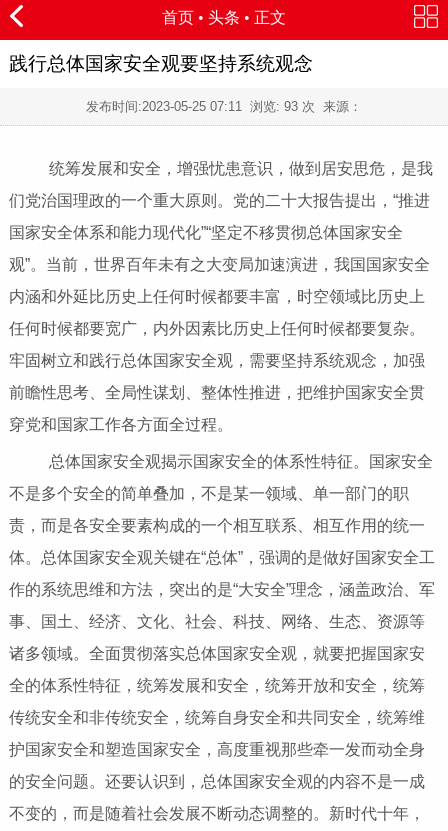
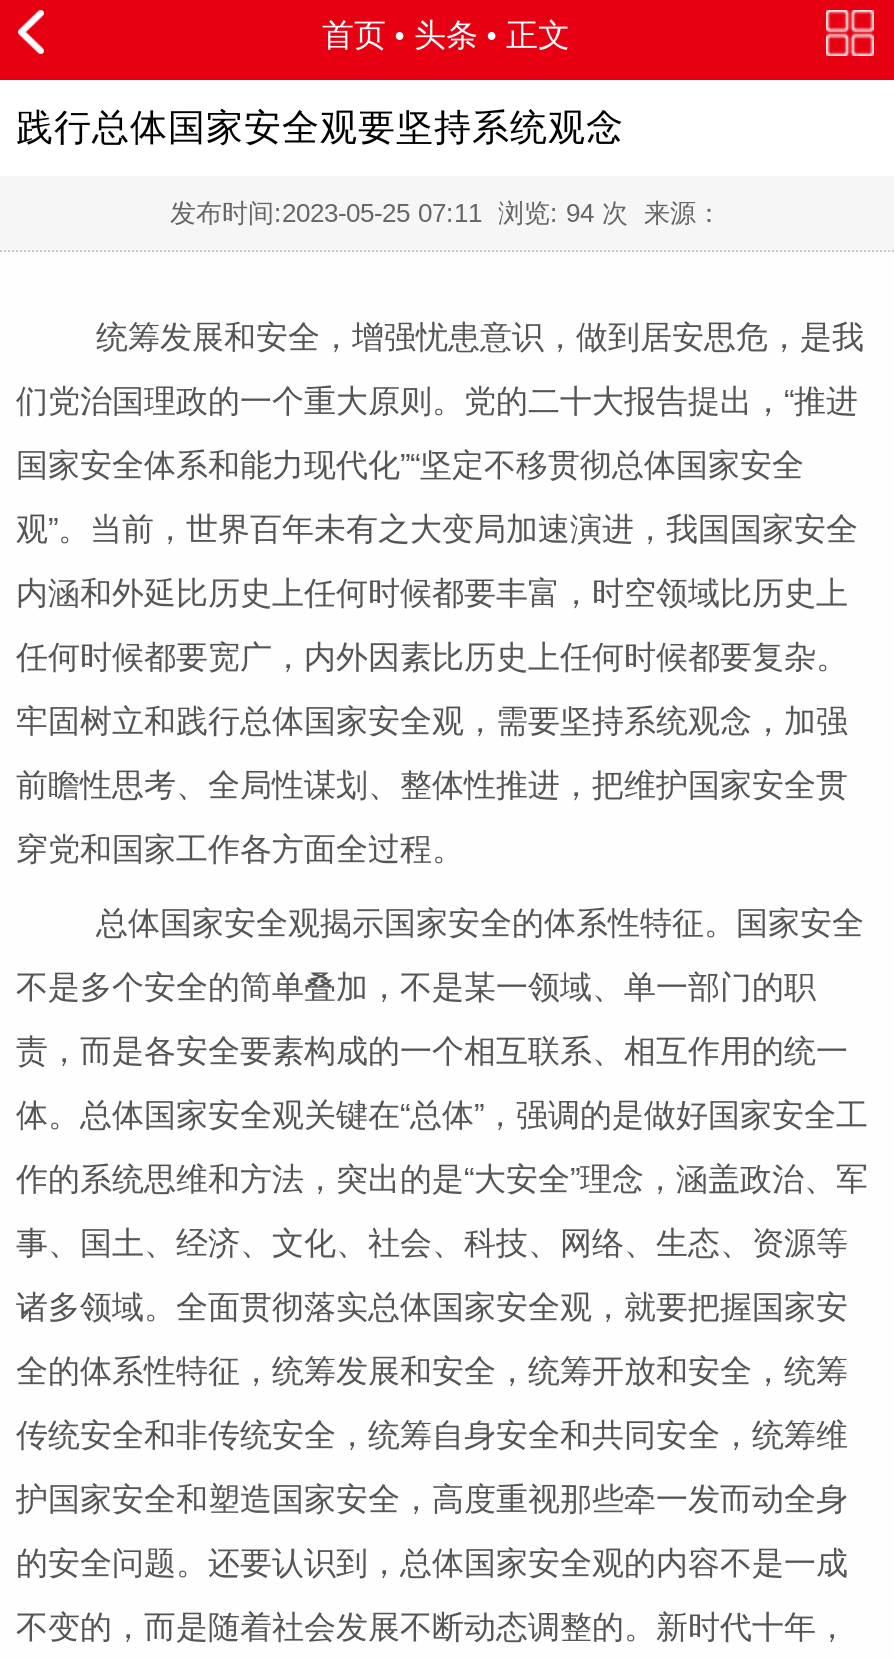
[86,98,362,113] 发布时间:2023-05-25 07:11浏览: 93 次 来源： -> [170,197,722,227] 发布时间:2023-05-25 07:11浏览: 94 次 来源：

